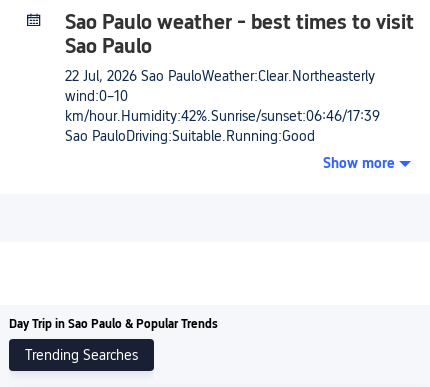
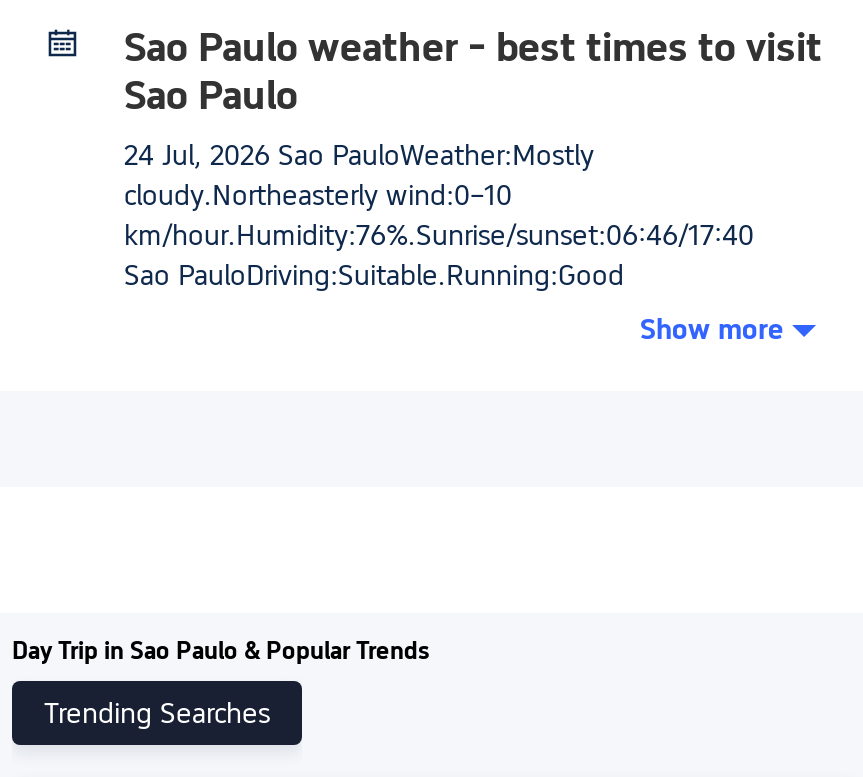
[65,68,380,124] 22 Jul, 2026 Sao PauloWeather:Clear.Northeasterly | wind:0–10 | km/hour.Humidity:42%.Sunrise/sunset:06:46/17:39 -> [124,139,754,251] 24 Jul, 2026 Sao PauloWeather:Mostly | cloudy.Northeasterly wind:0–10 | km/hour.Humidity:76%.Sunrise/sunset:06:46/17:40

